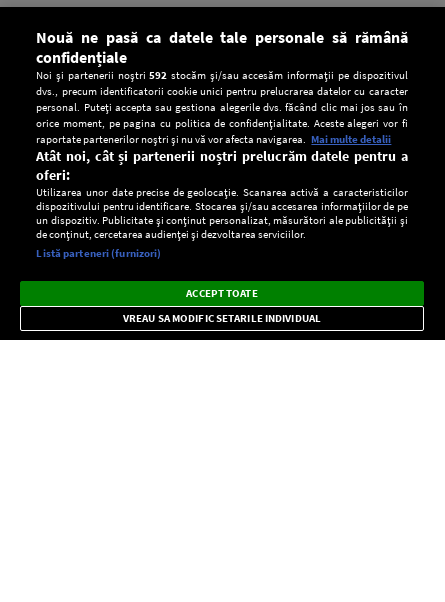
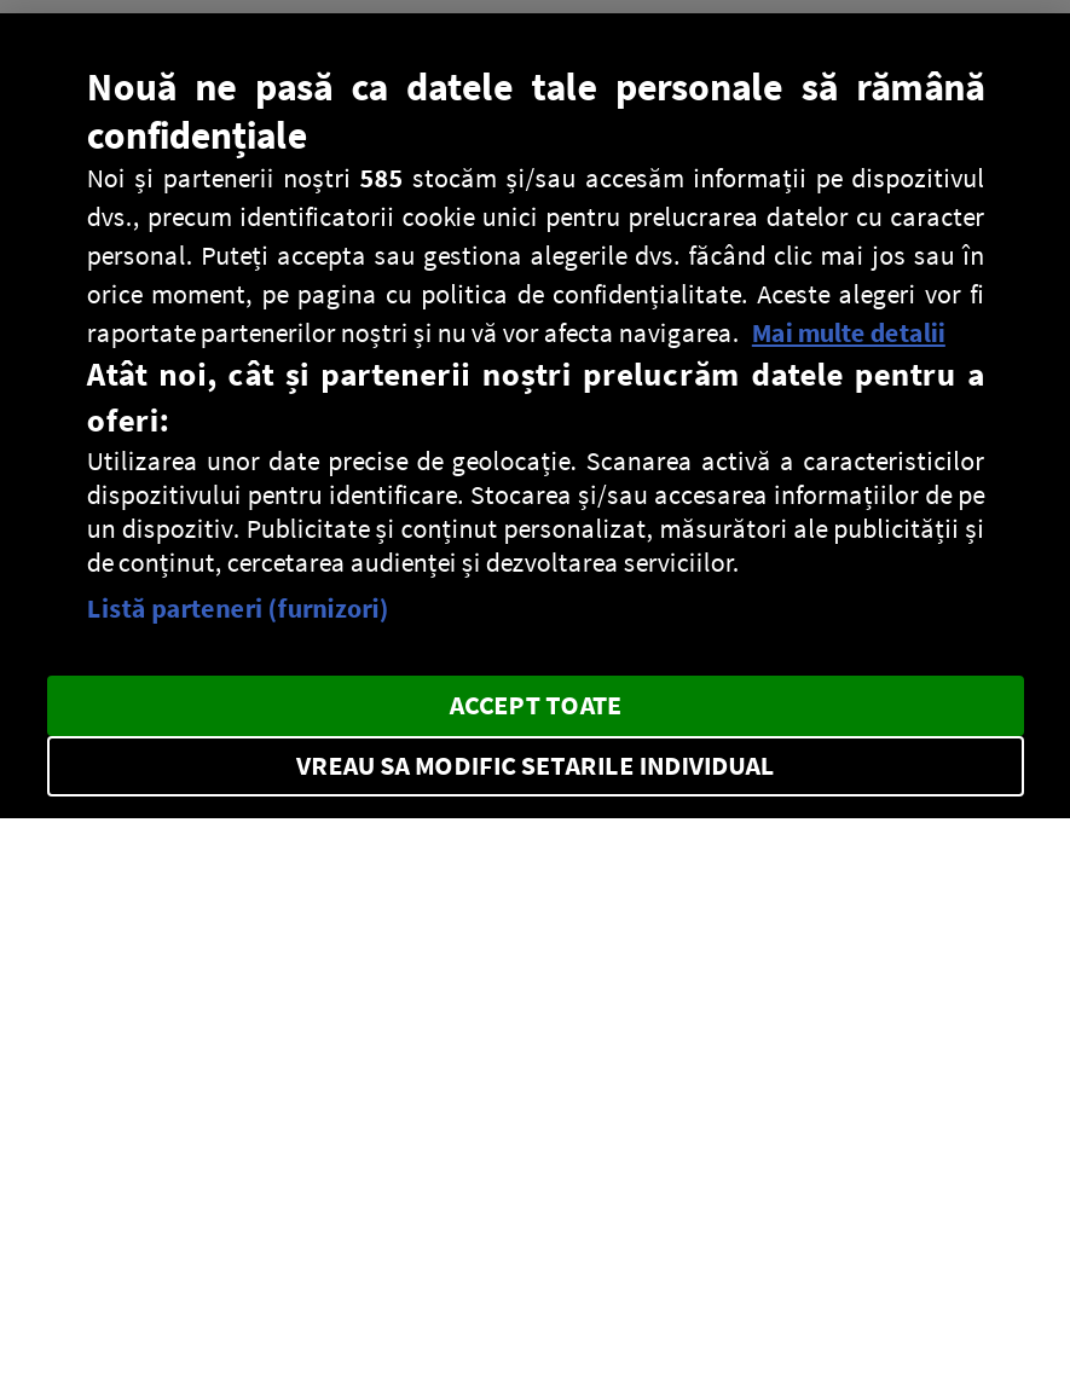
[36,68,408,82] Noi și partenerii noștri 592 stocăm și/sau accesăm informații pe dispozitivul -> [87,160,984,194] Noi și partenerii noștri 585 stocăm și/sau accesăm informații pe dispozitivul

